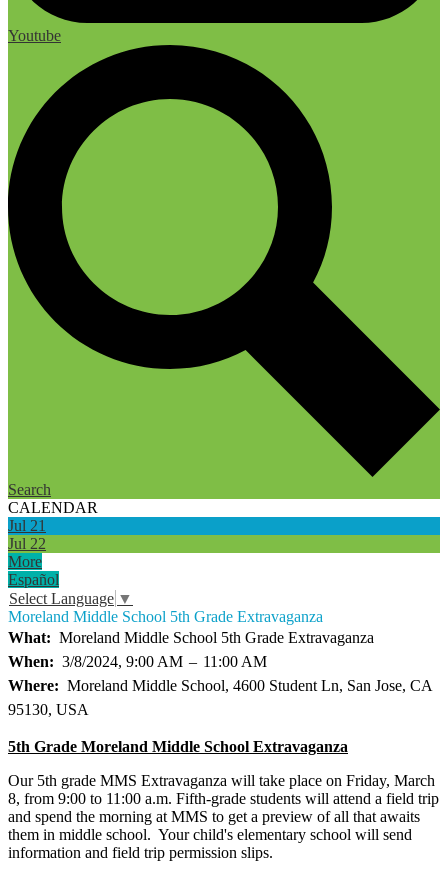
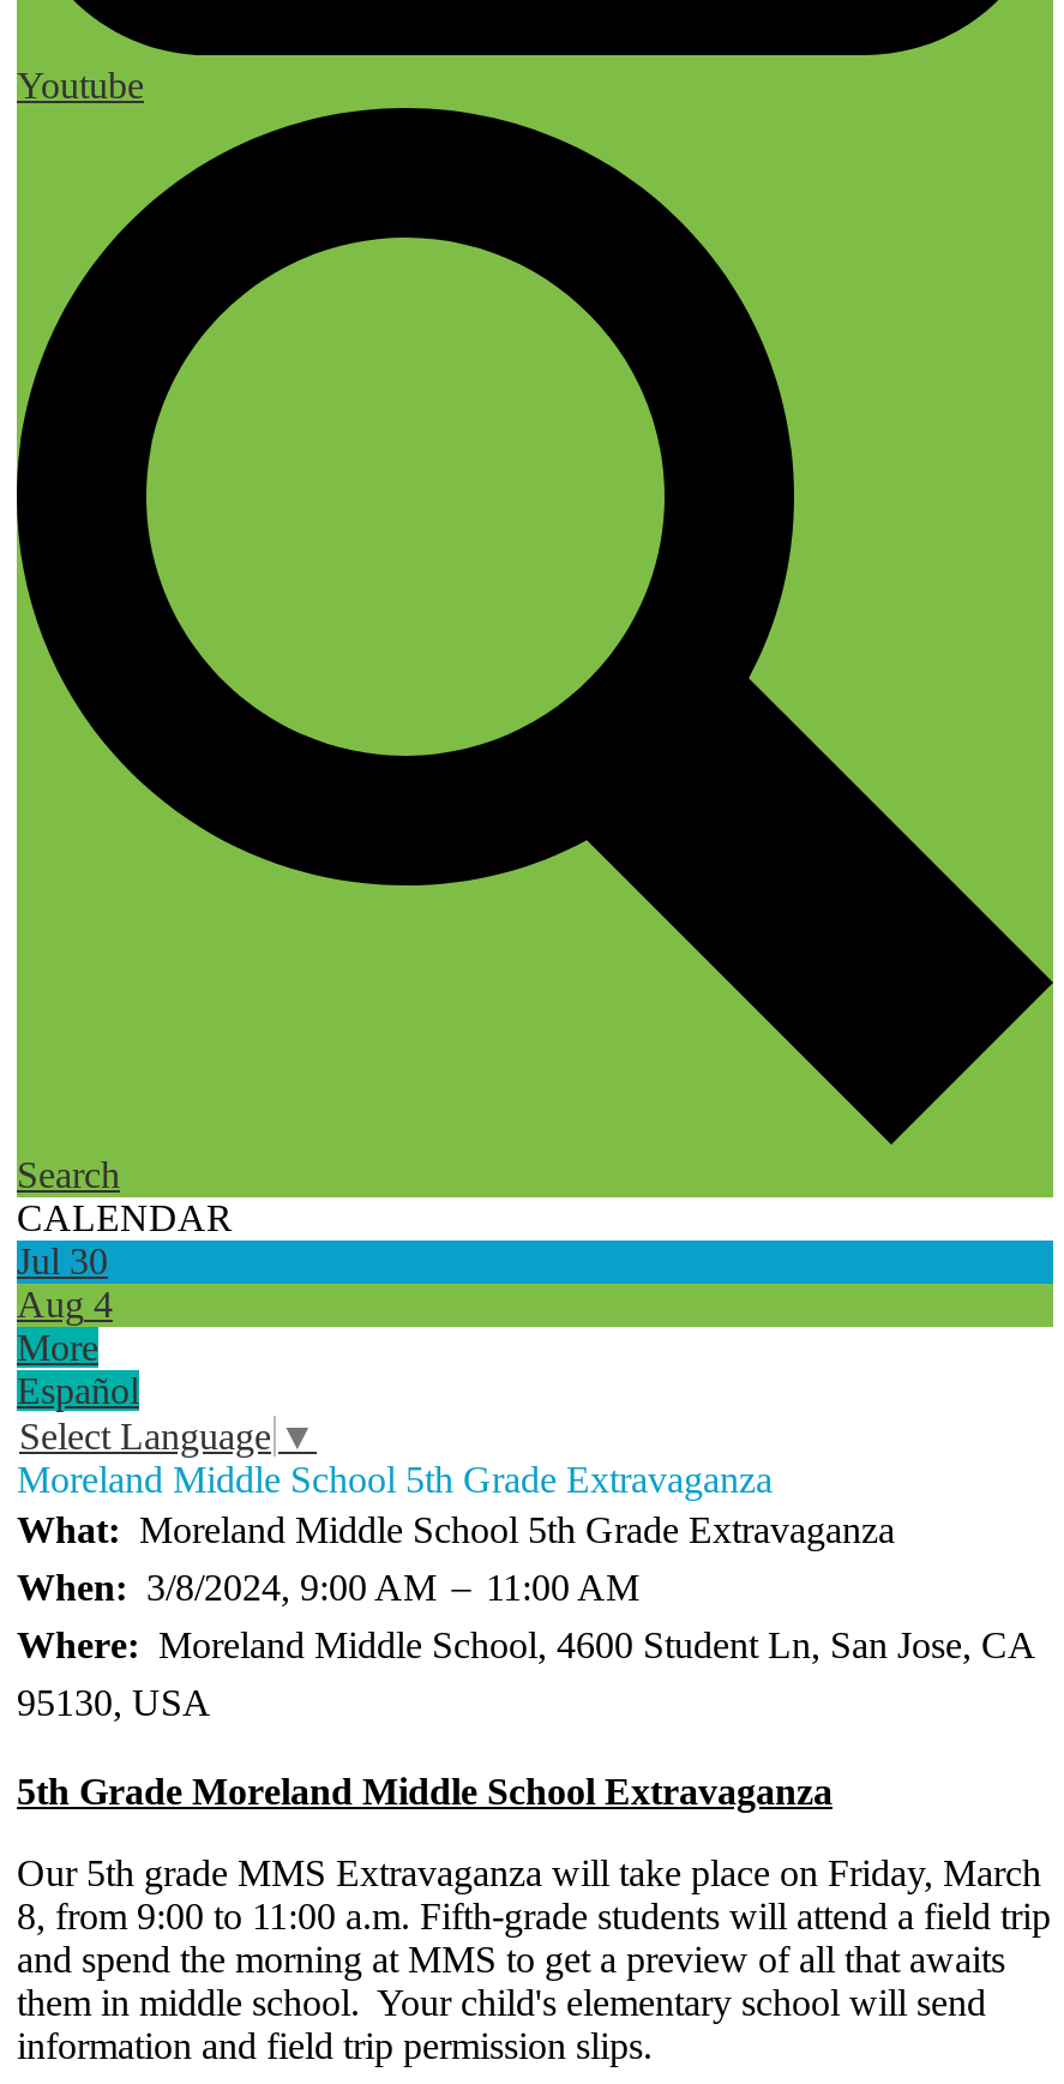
[8,517,46,552] Jul 21 | Jul 22 -> [17,1241,113,1325] Jul 30 | Aug 4

